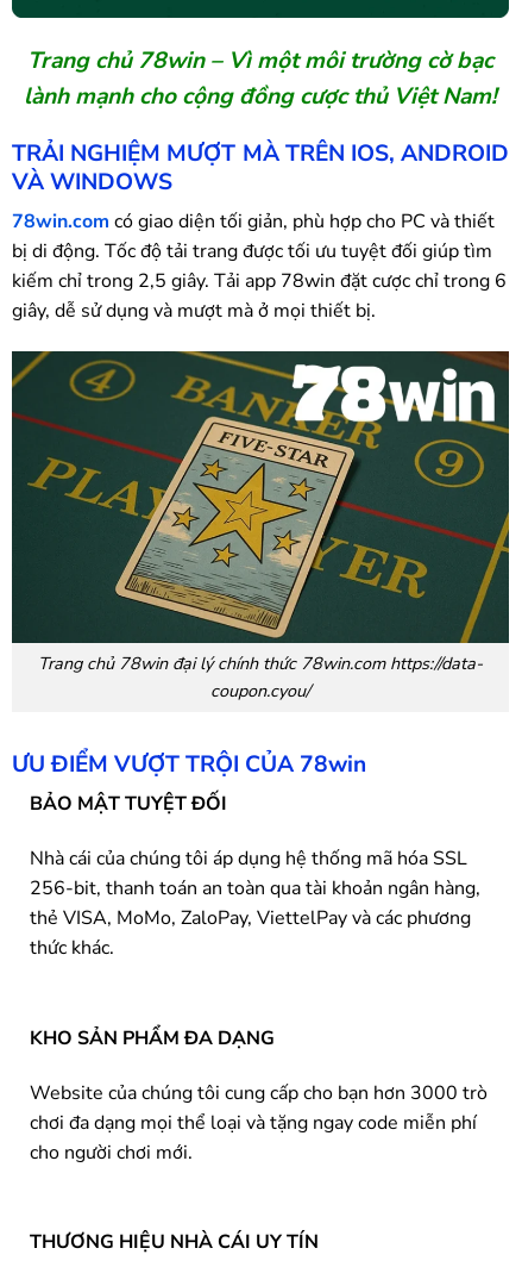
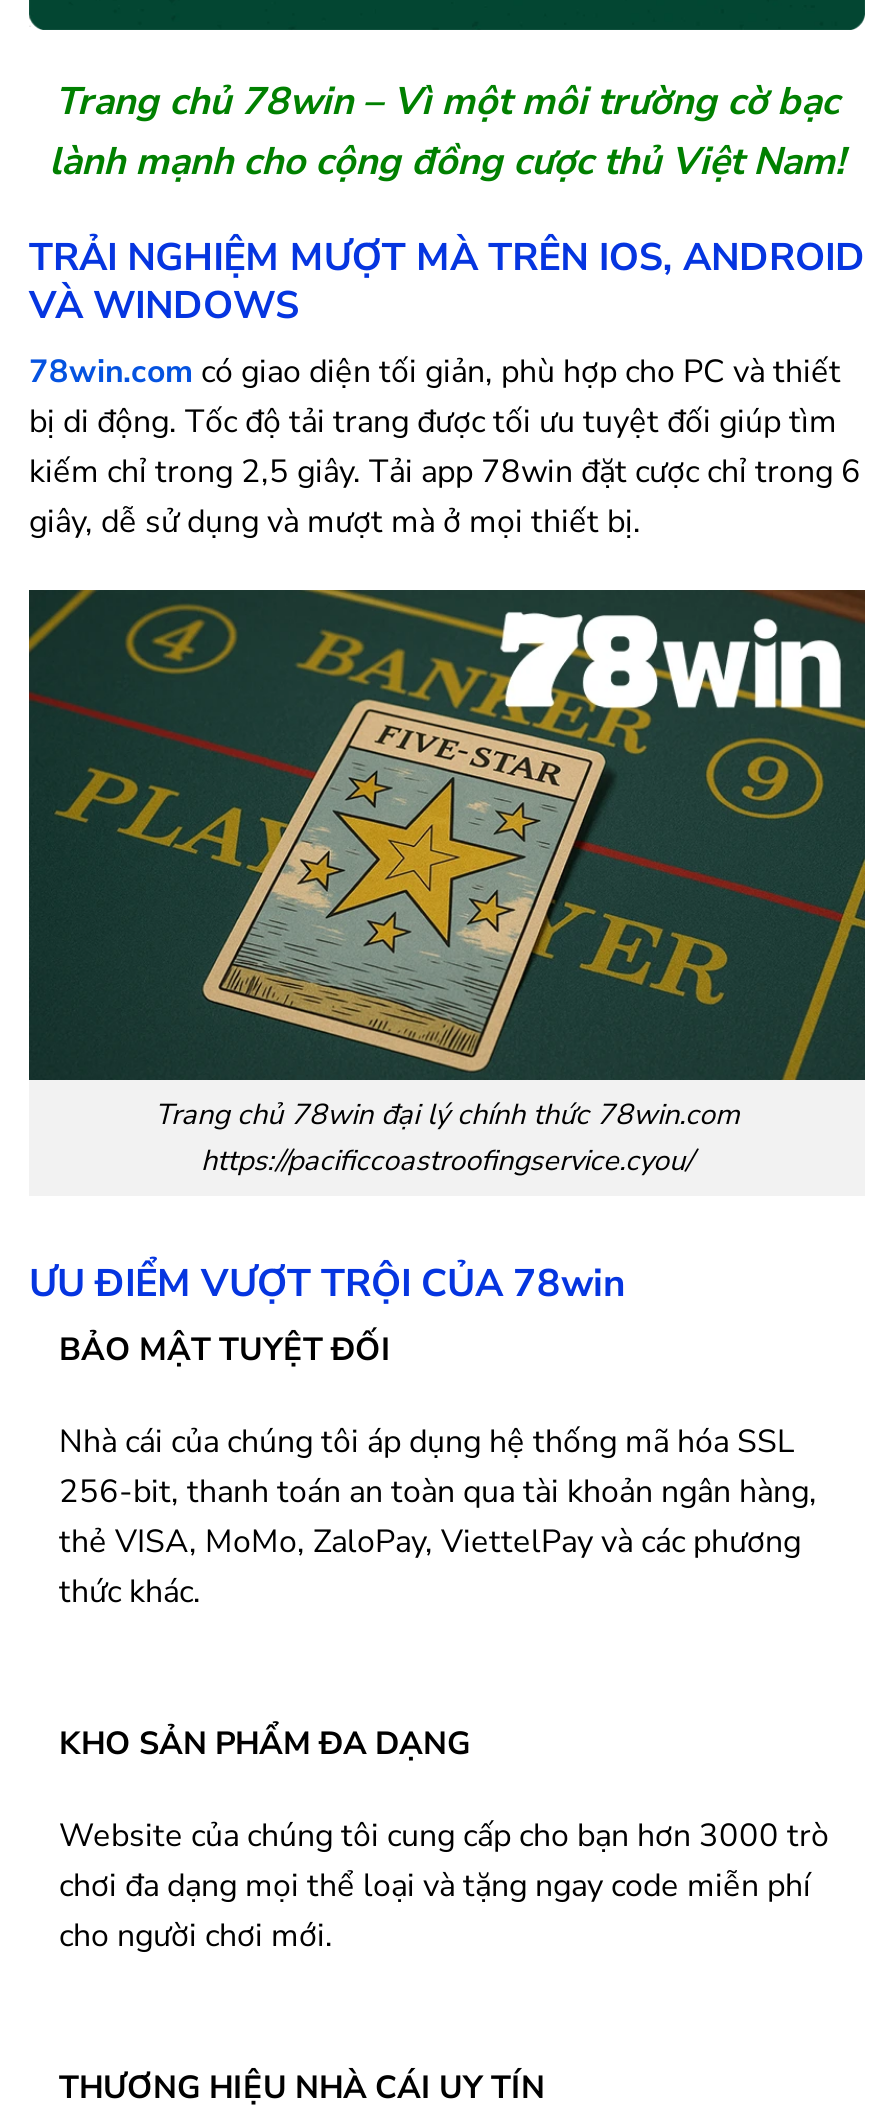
[38,651,483,702] Trang chủ 78win đại lý chính thức 78win.com https://data- | coupon.cyou/ -> [155,1094,739,1180] Trang chủ 78win đại lý chính thức 78win.com | https://pacificcoastroofingservice.cyou/

